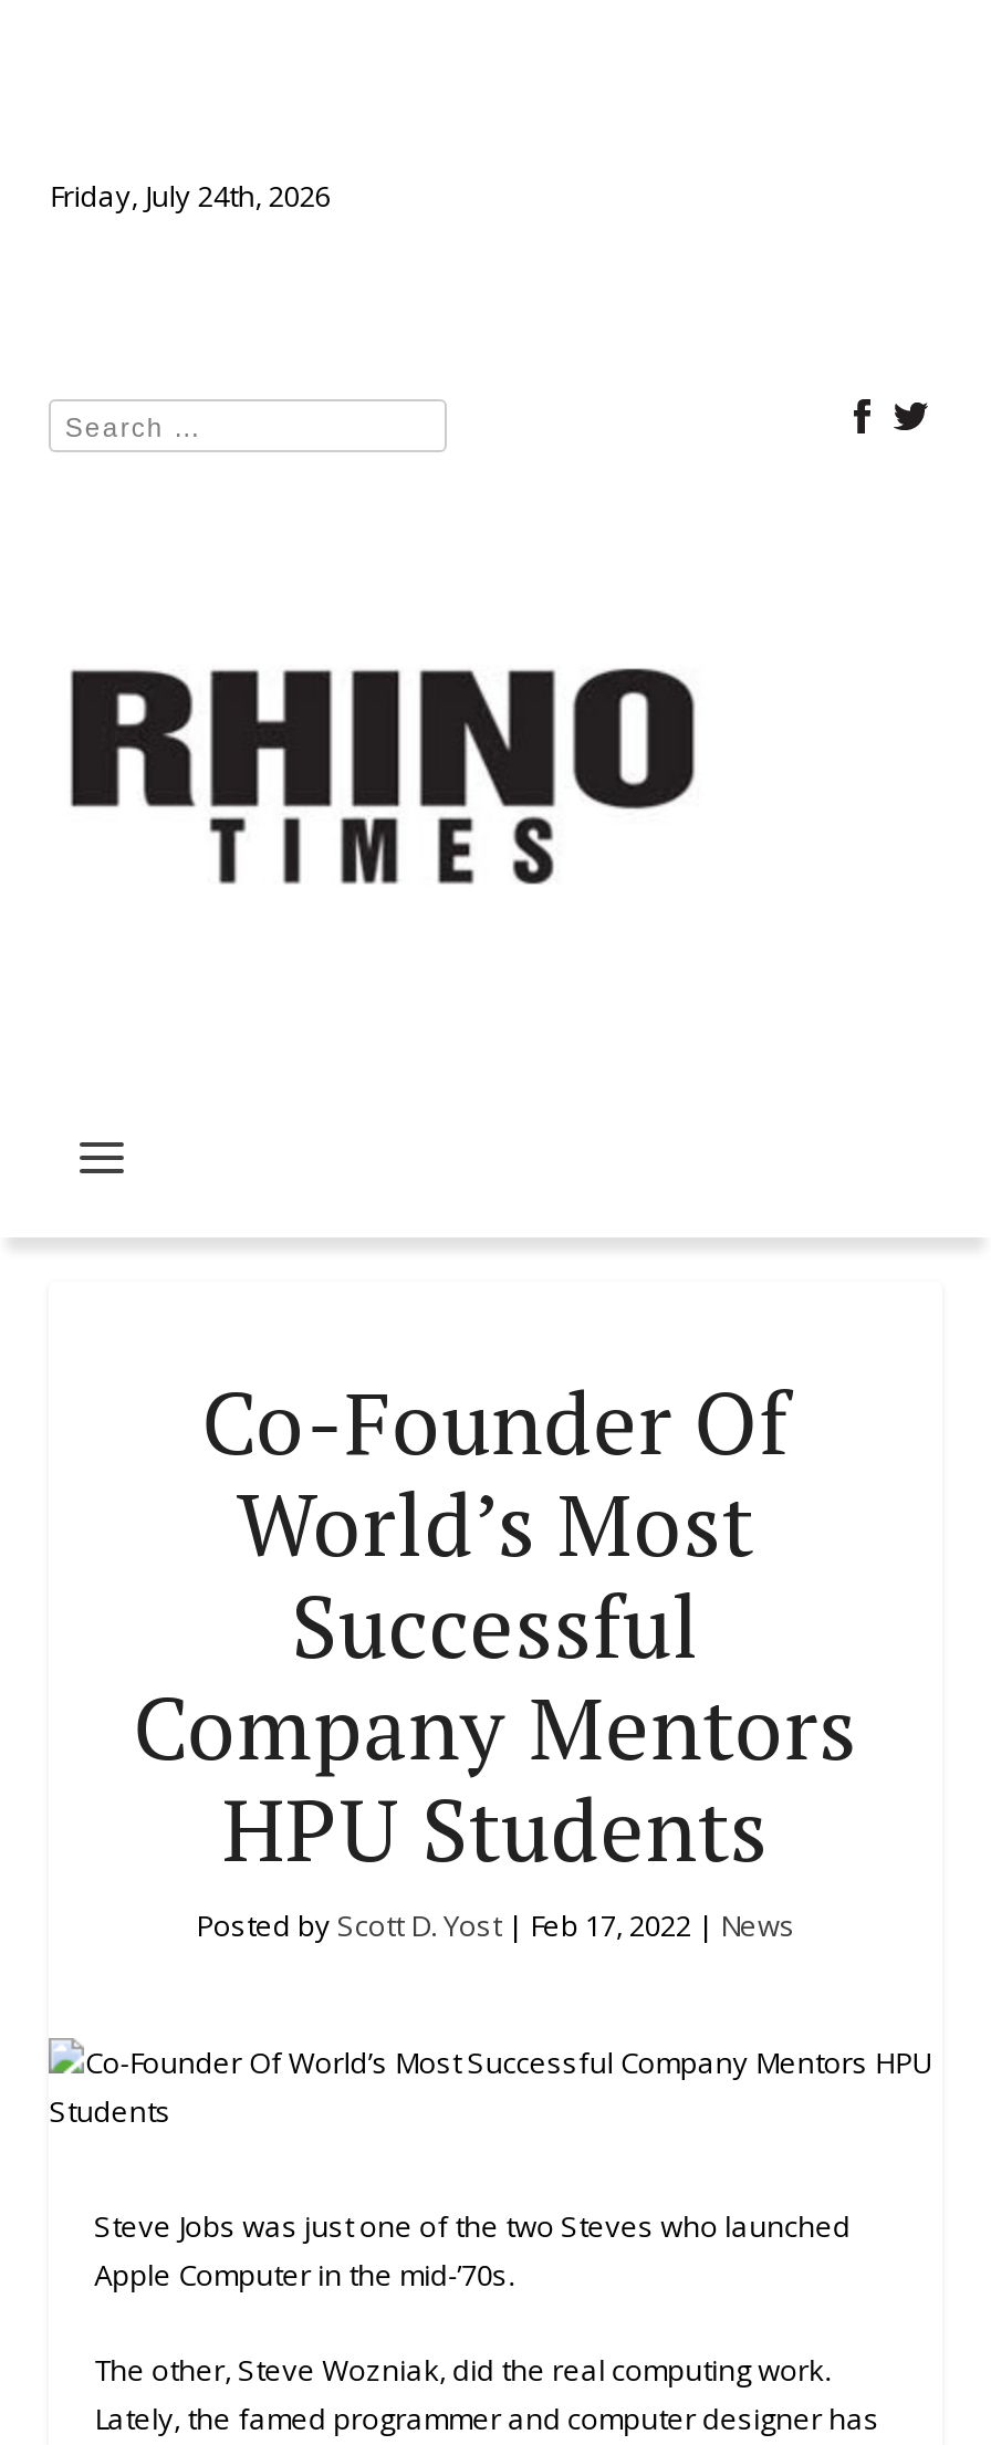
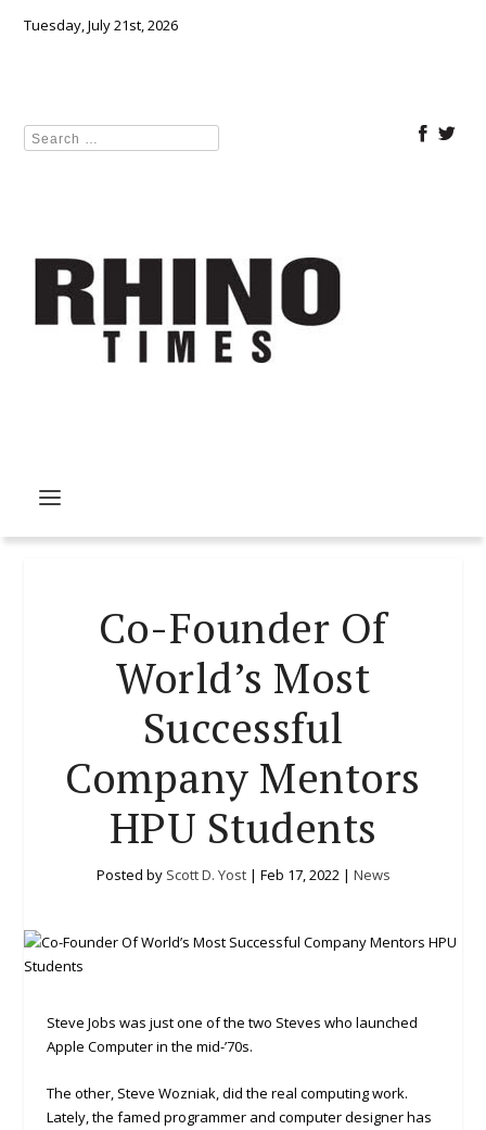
[50,176,330,216] Friday, July 24th, 2026 -> [24,15,178,35] Tuesday, July 21st, 2026

